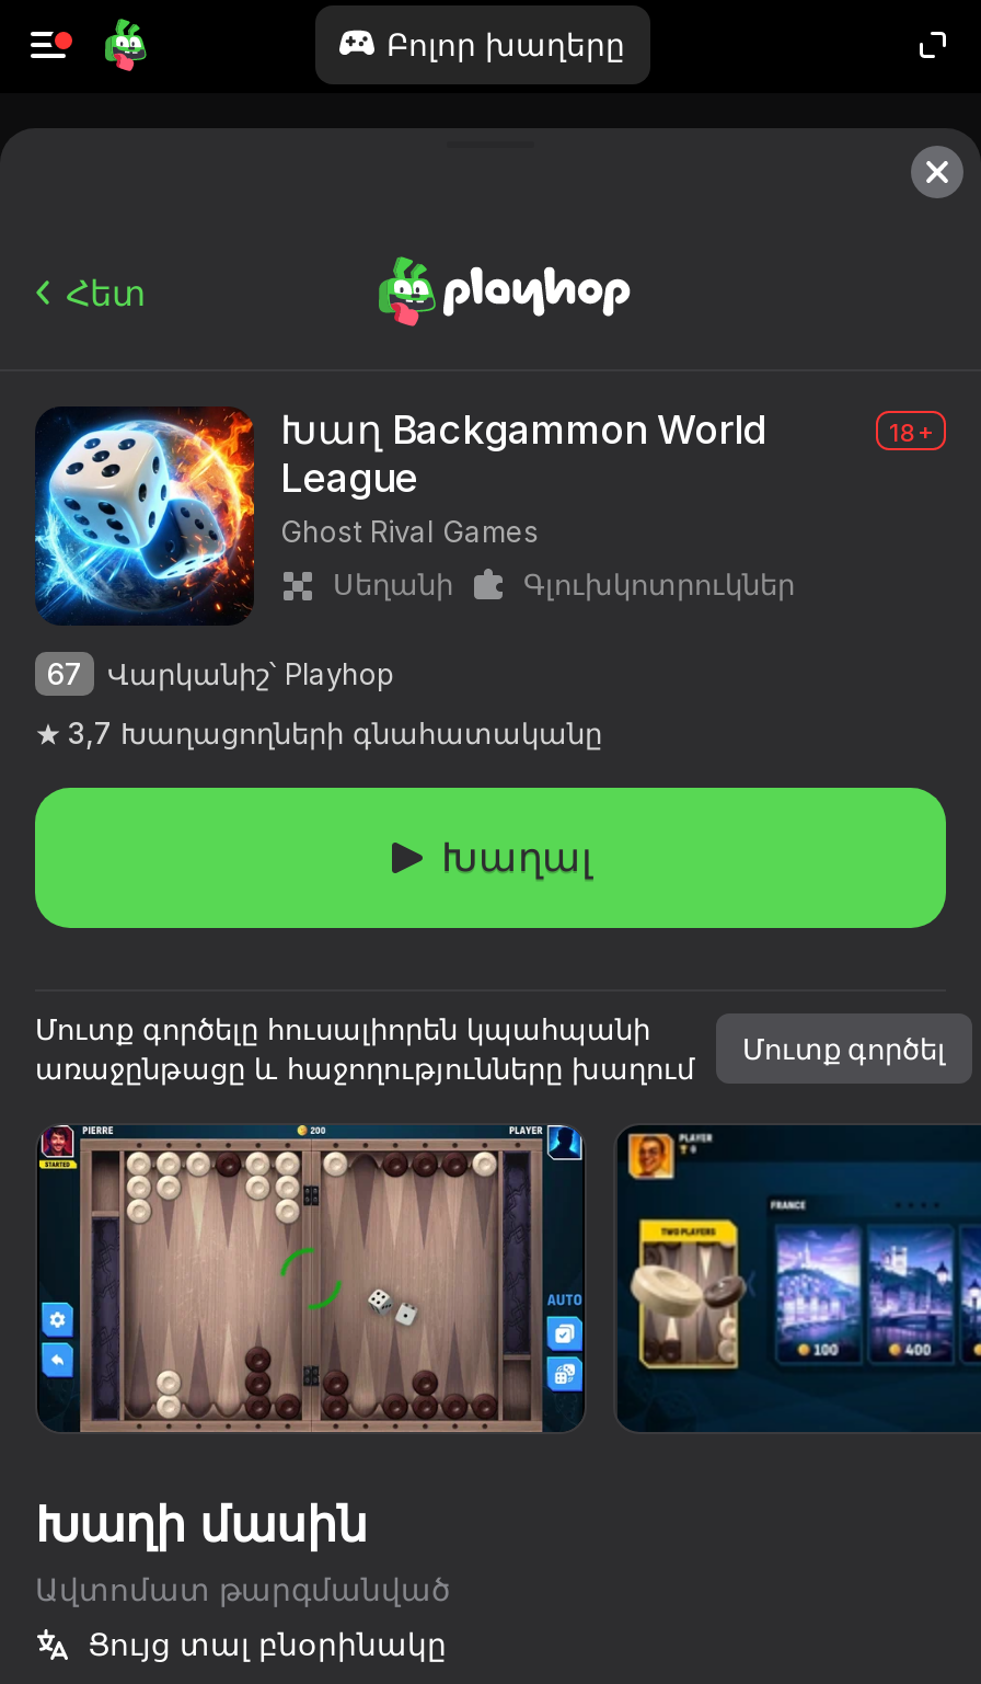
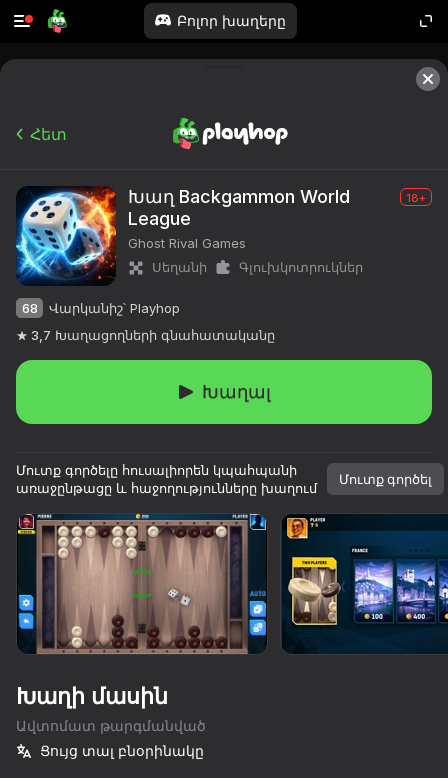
[47,656,394,691] 67 Վարկանիշ՝ Playhop -> [21,300,180,316] 68 Վարկանիշ՝ Playhop

